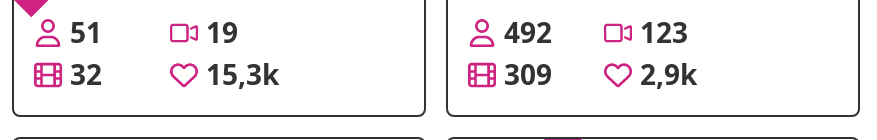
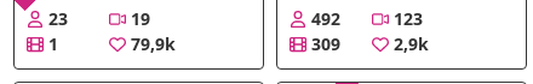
[70,13,102,51] 51 -> [48,8,68,30] 23
[70,55,280,93] 32 | 15,3k -> [48,33,176,56] 1 | 79,9k

